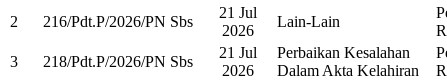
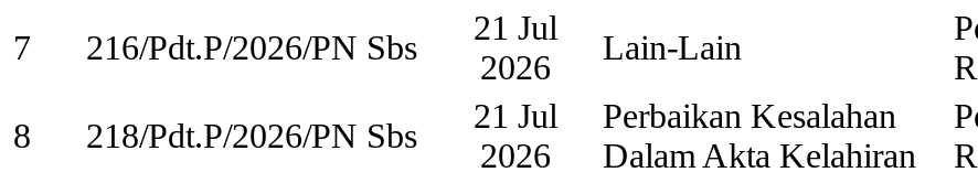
[10,13,193,30] 2 216/Pdt.P/2026/PN Sbs -> [13,28,417,65] 7 216/Pdt.P/2026/PN Sbs
[10,53,193,70] 3 218/Pdt.P/2026/PN Sbs -> [13,116,417,153] 8 218/Pdt.P/2026/PN Sbs

